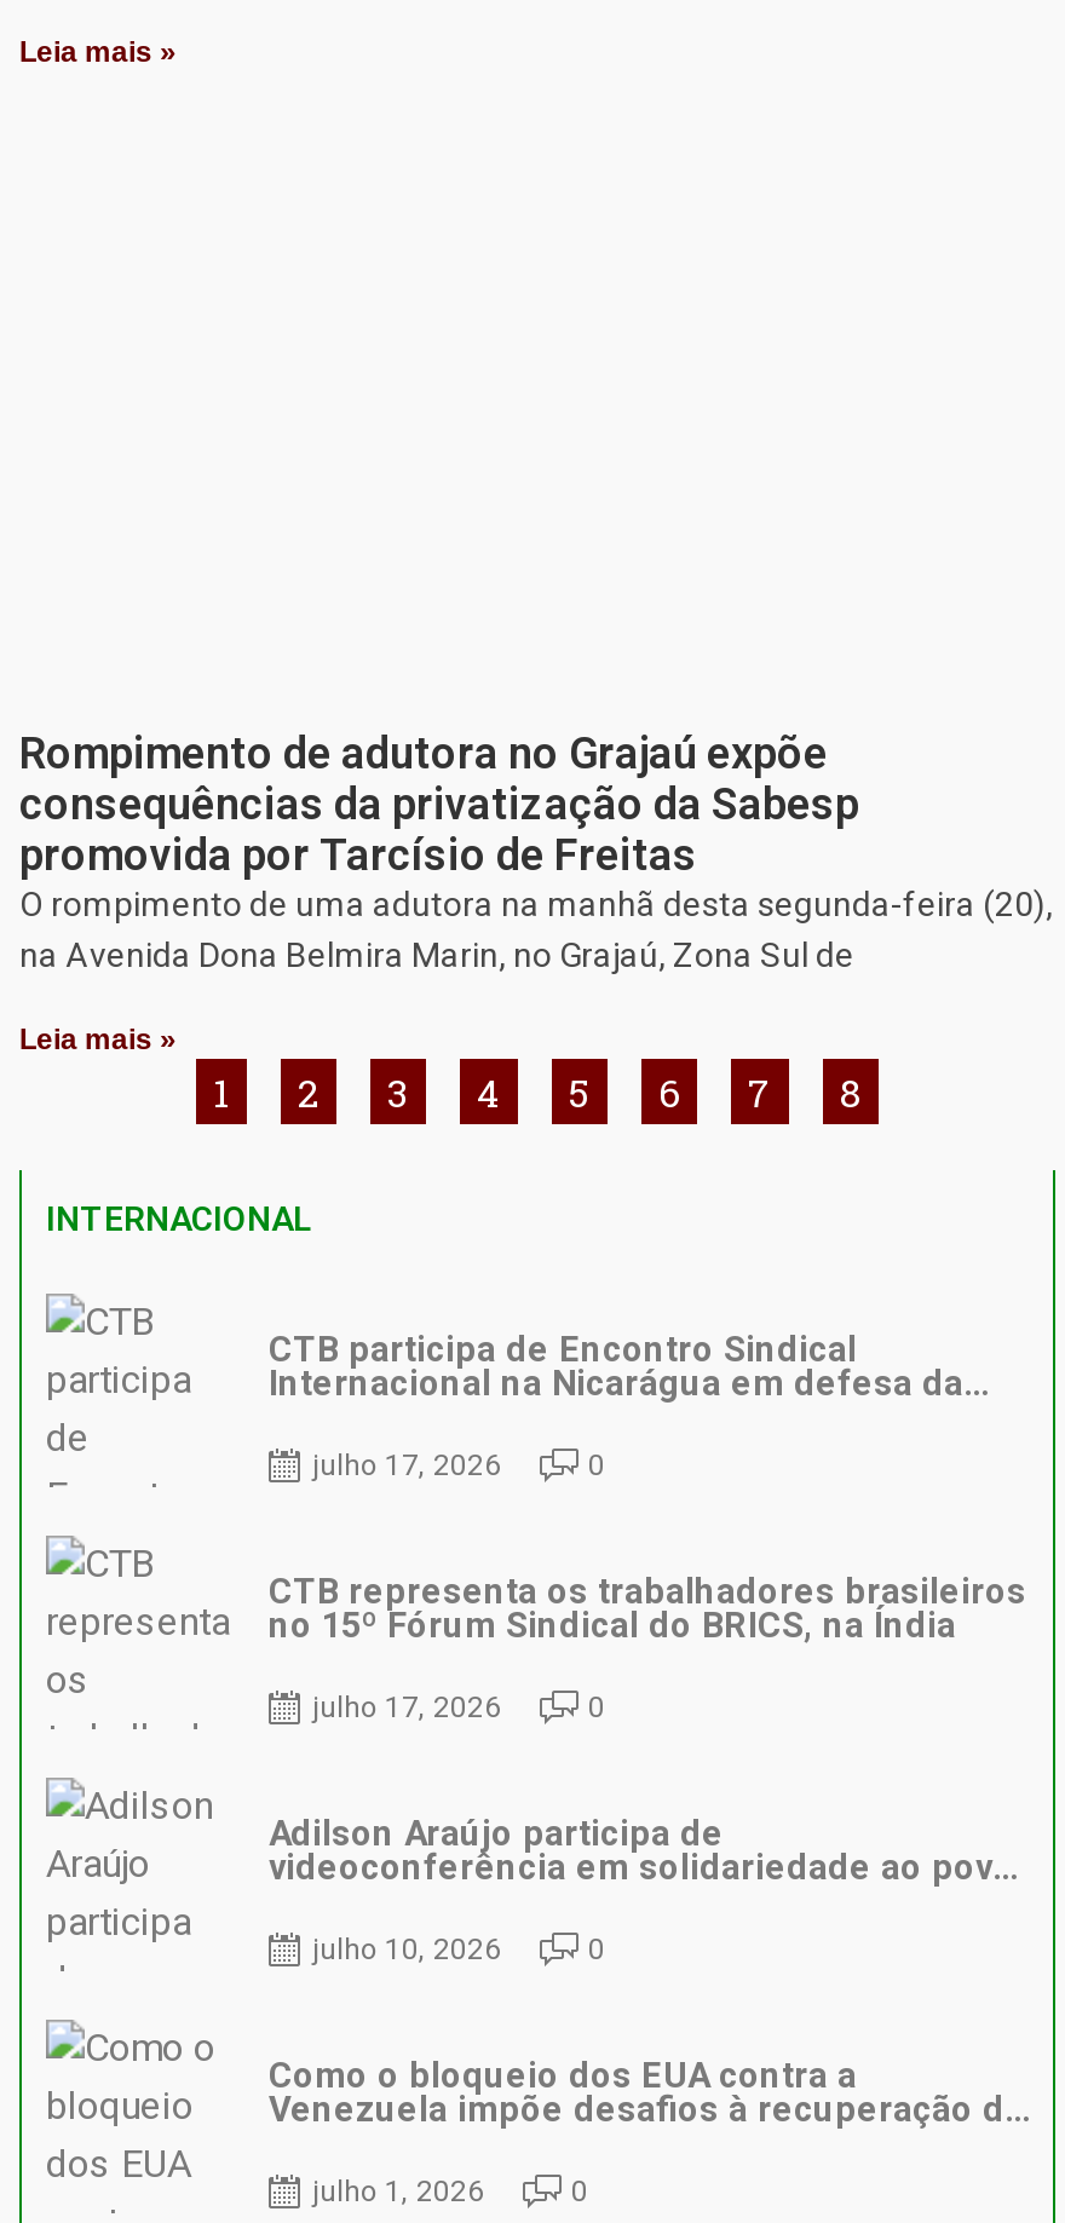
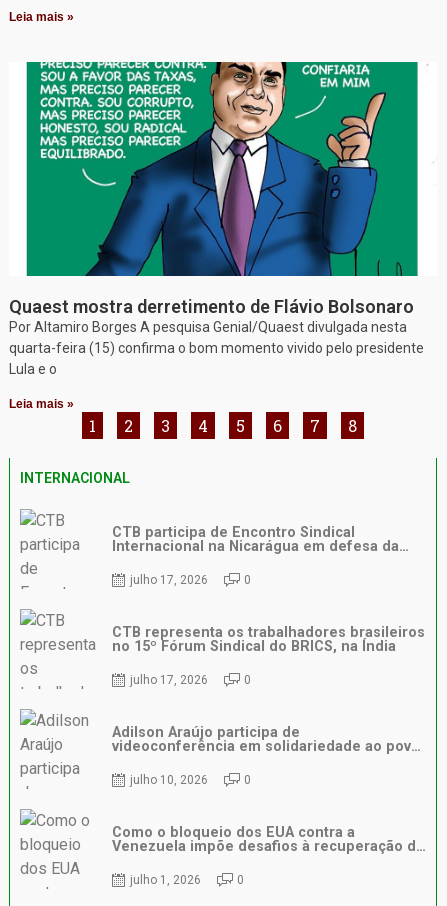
none -> [26,61,419,277] [image]
[19,728,1053,975] Rompimento de adutora no Grajaú expõe | consequências da privatização da Sabesp | promovida por Tarcísio de Freitas | O rompimento de uma adutora na manhã desta segunda-feira (20), | na Avenida Dona Belmira Marin, no Grajaú, Zona Sul de -> [9,296,424,377] Quaest mostra derretimento de Flávio Bolsonaro | Por Altamiro Borges A pesquisa Genial/Quaest divulgada nesta | quarta-feira (15) confirma o bom momento vivido pelo presidente | Lula e o

